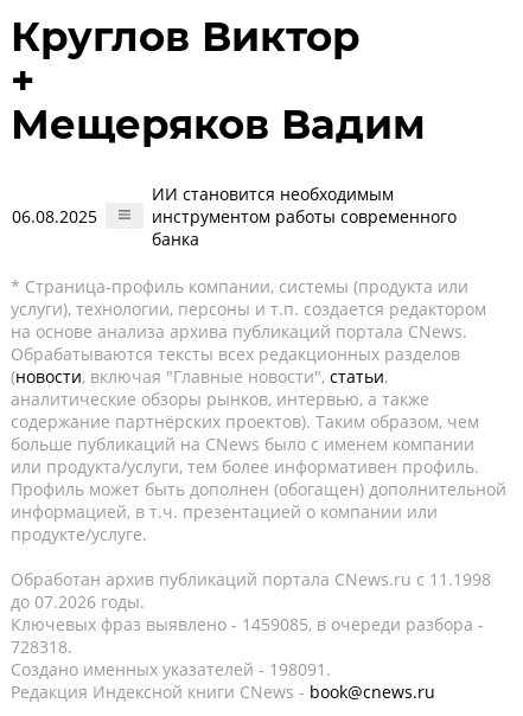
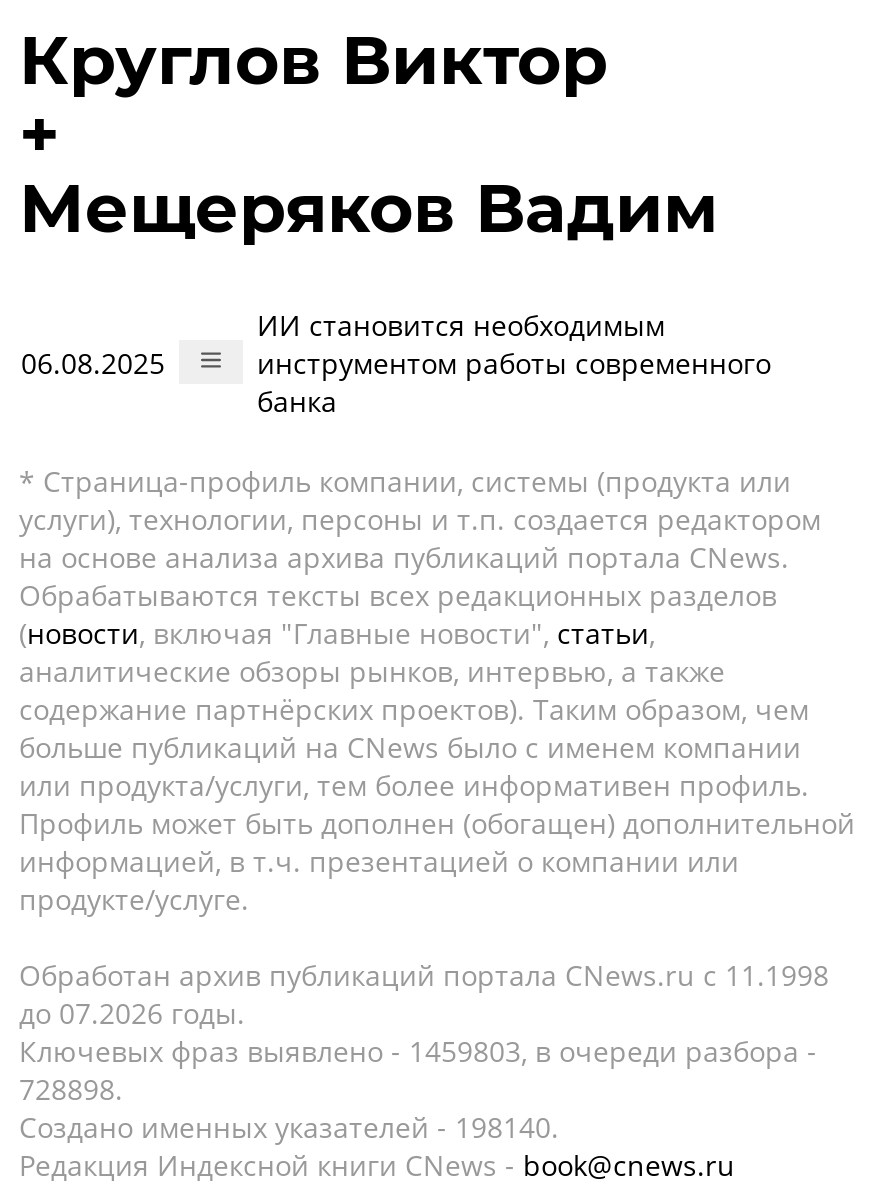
[11,613,484,635] Ключевых фраз выявлено - 1459085, в очереди разбора - -> [19,1032,817,1070] Ключевых фраз выявлено - 1459803, в очереди разбора -
[11,635,72,658] 728318. -> [19,1070,123,1108] 728898.
[11,658,331,680] Создано именных указателей - 198091. -> [19,1108,559,1146] Создано именных указателей - 198140.

